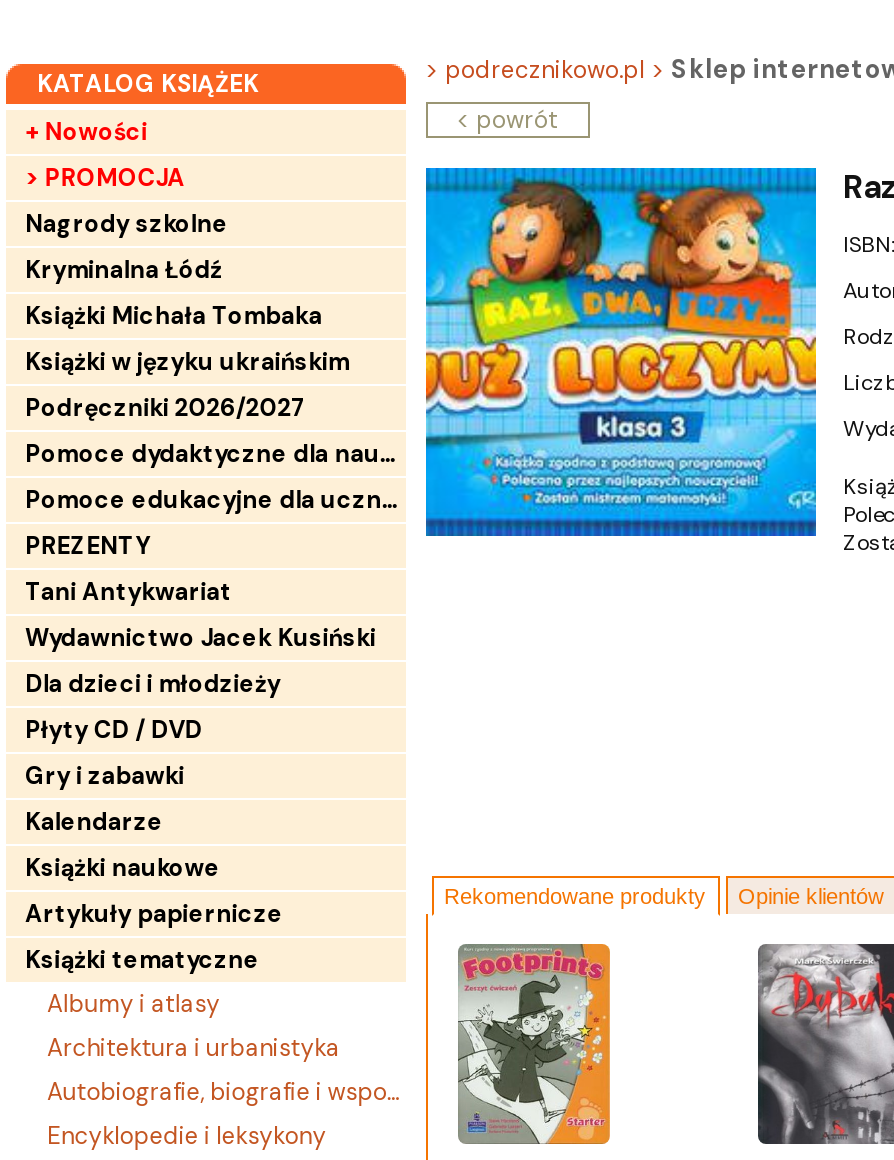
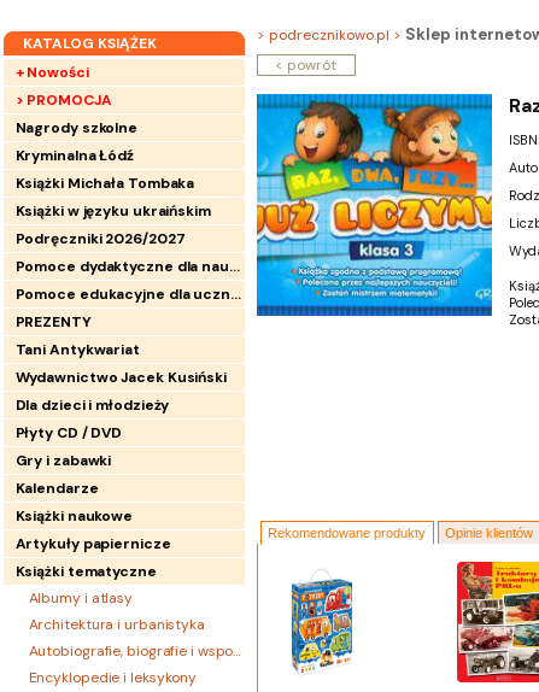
[456,942,612,1146] [image] -> [276,562,368,682] [image]
[756,942,888,1146] [image] -> [456,561,535,684] [image]

